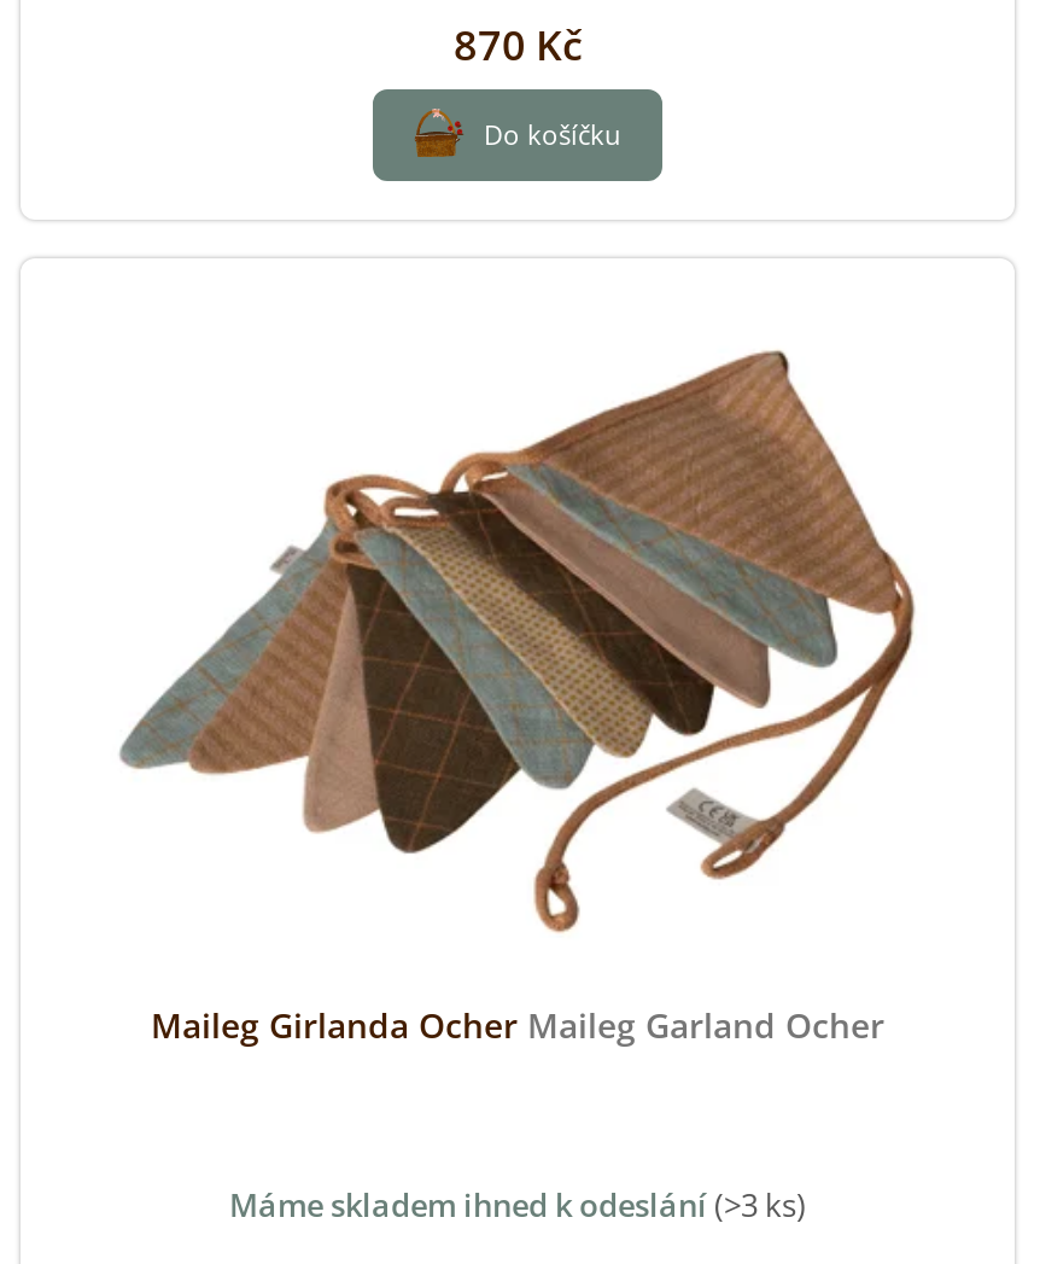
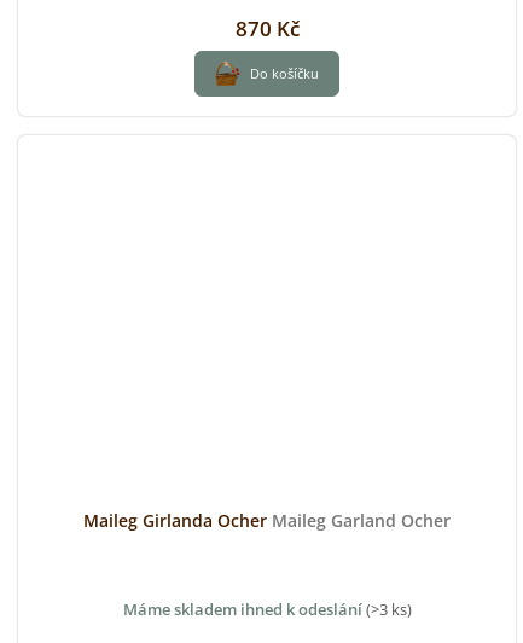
[117,349,916,936] [image] -> none

